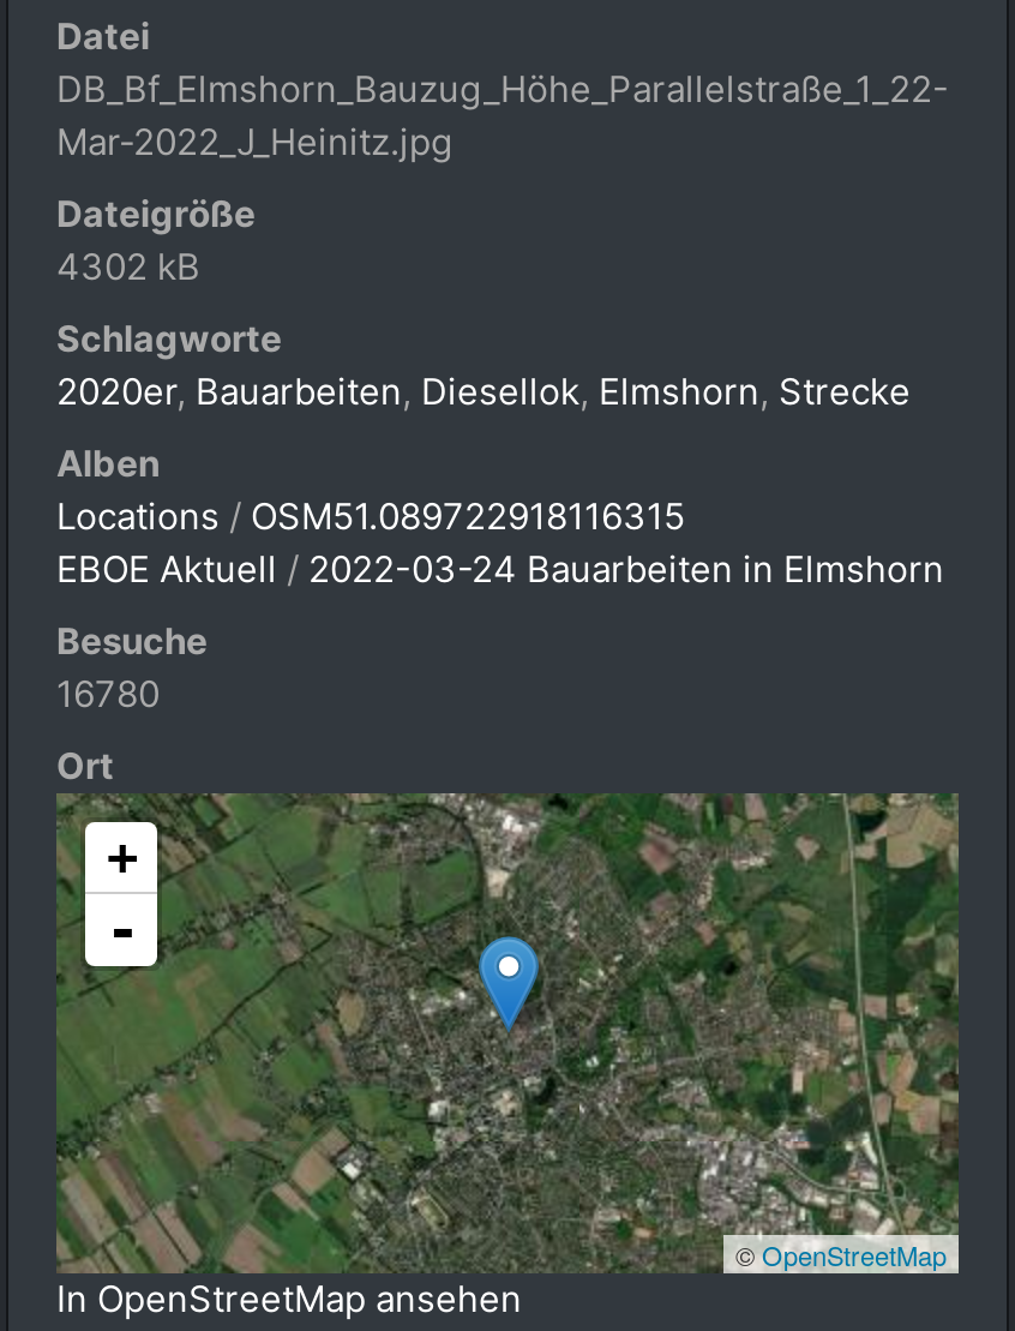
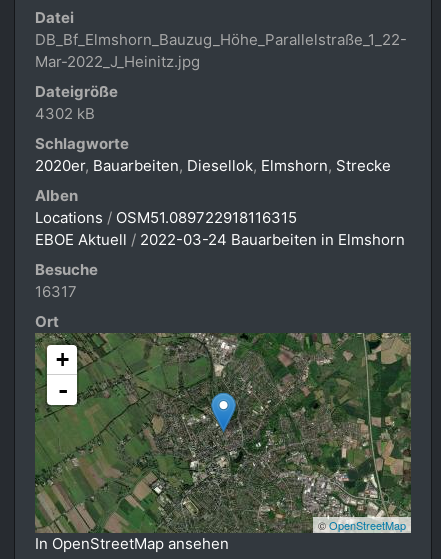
[56,670,160,715] 16780 -> [35,281,77,300] 16317

